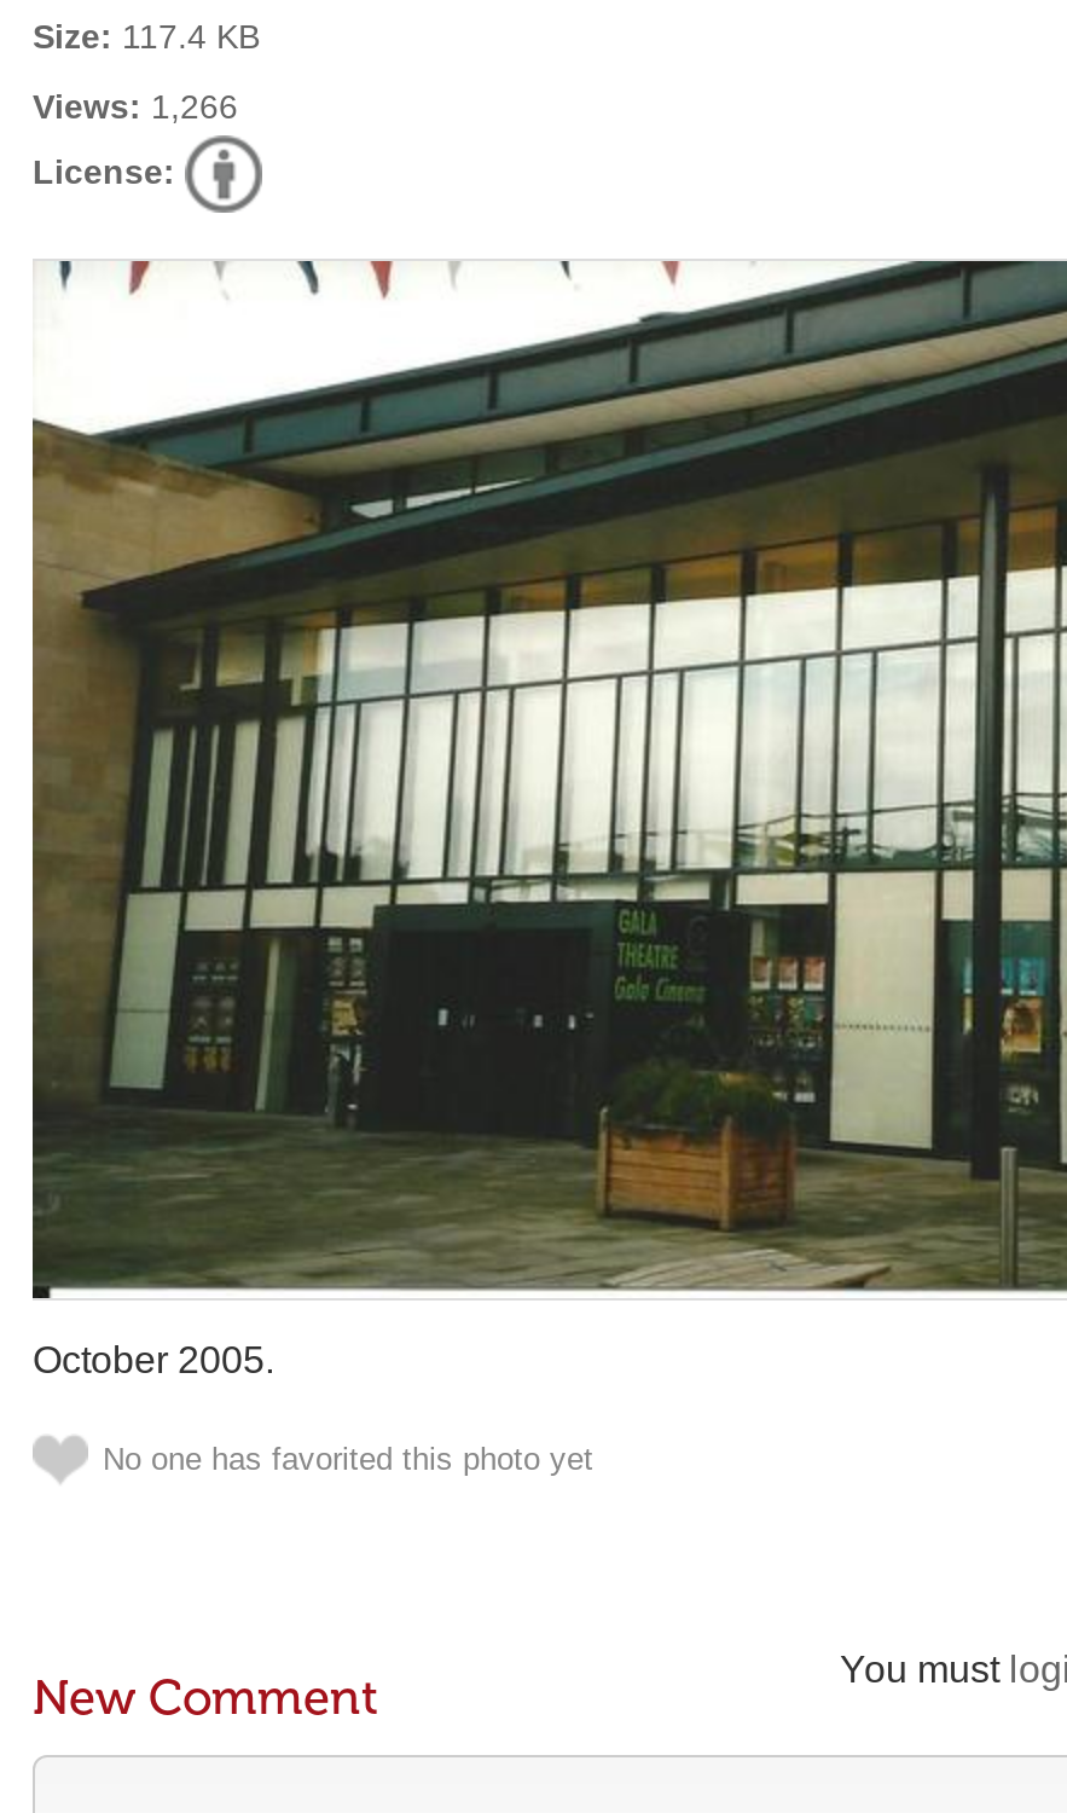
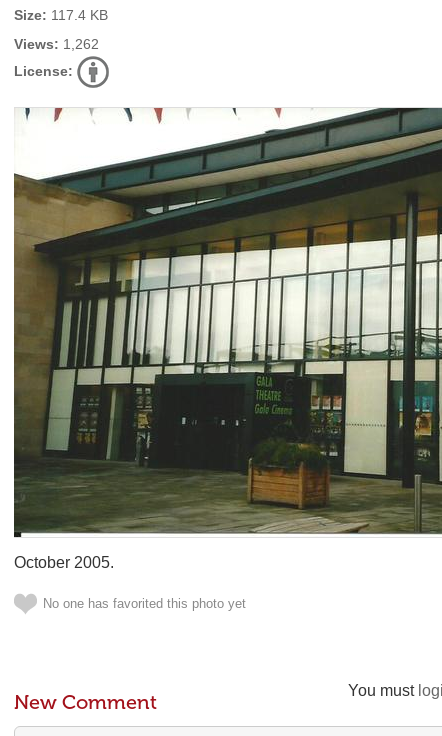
[33,87,238,126] Views: 1,266 -> [14,36,99,52] Views: 1,262

